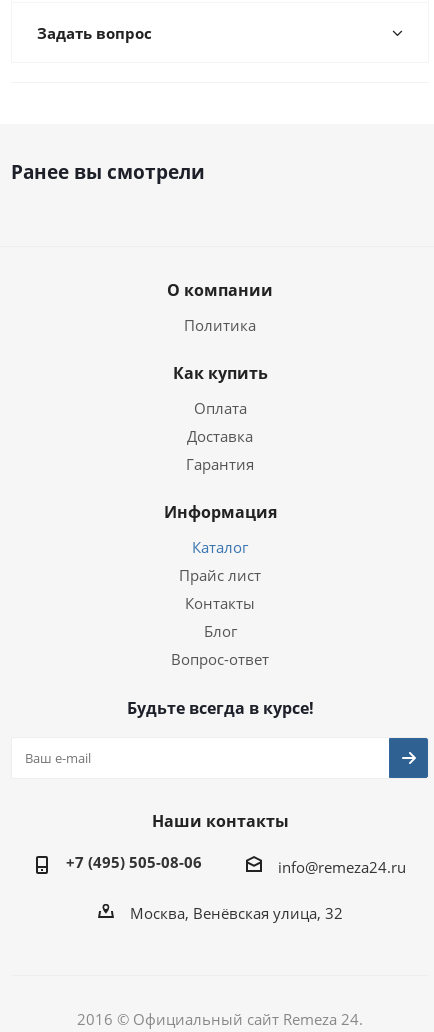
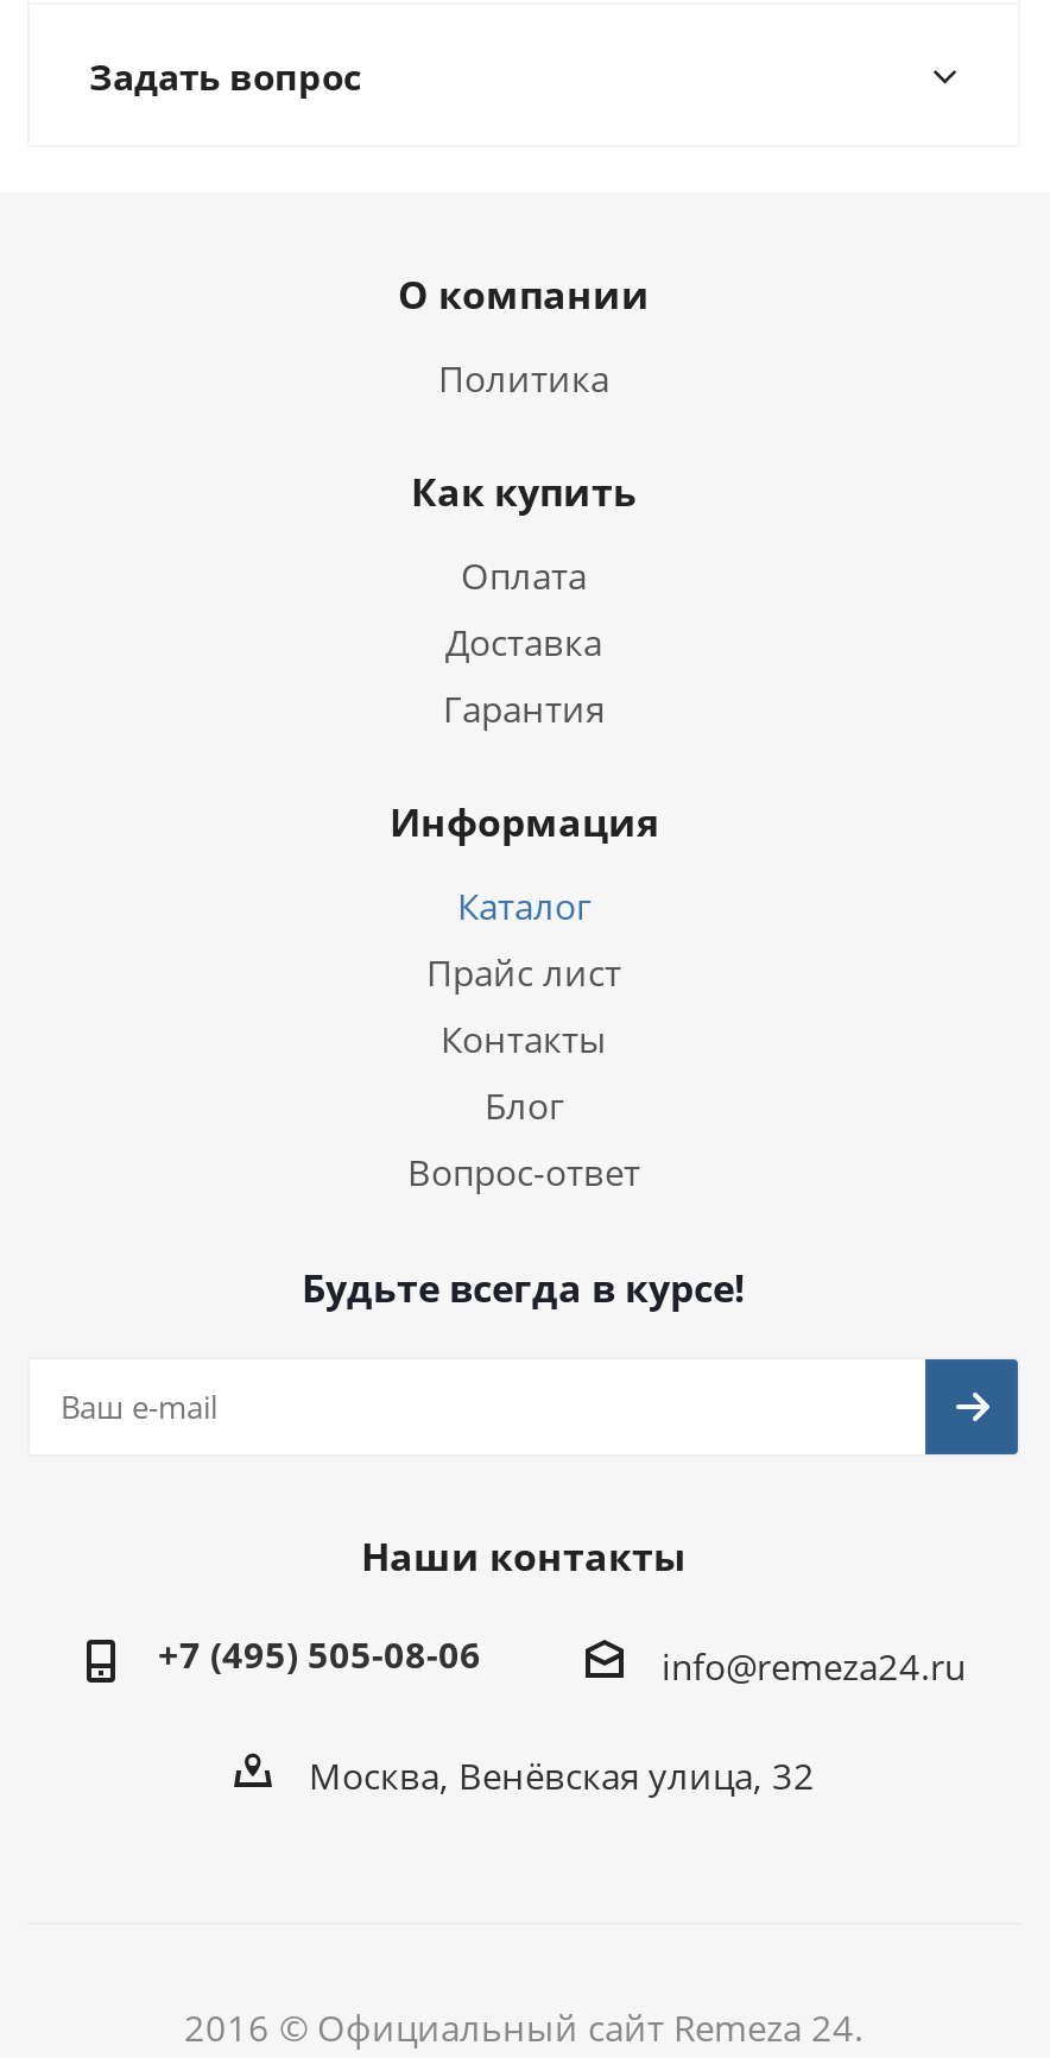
[11,159,205,185] Ранее вы смотрели -> none

